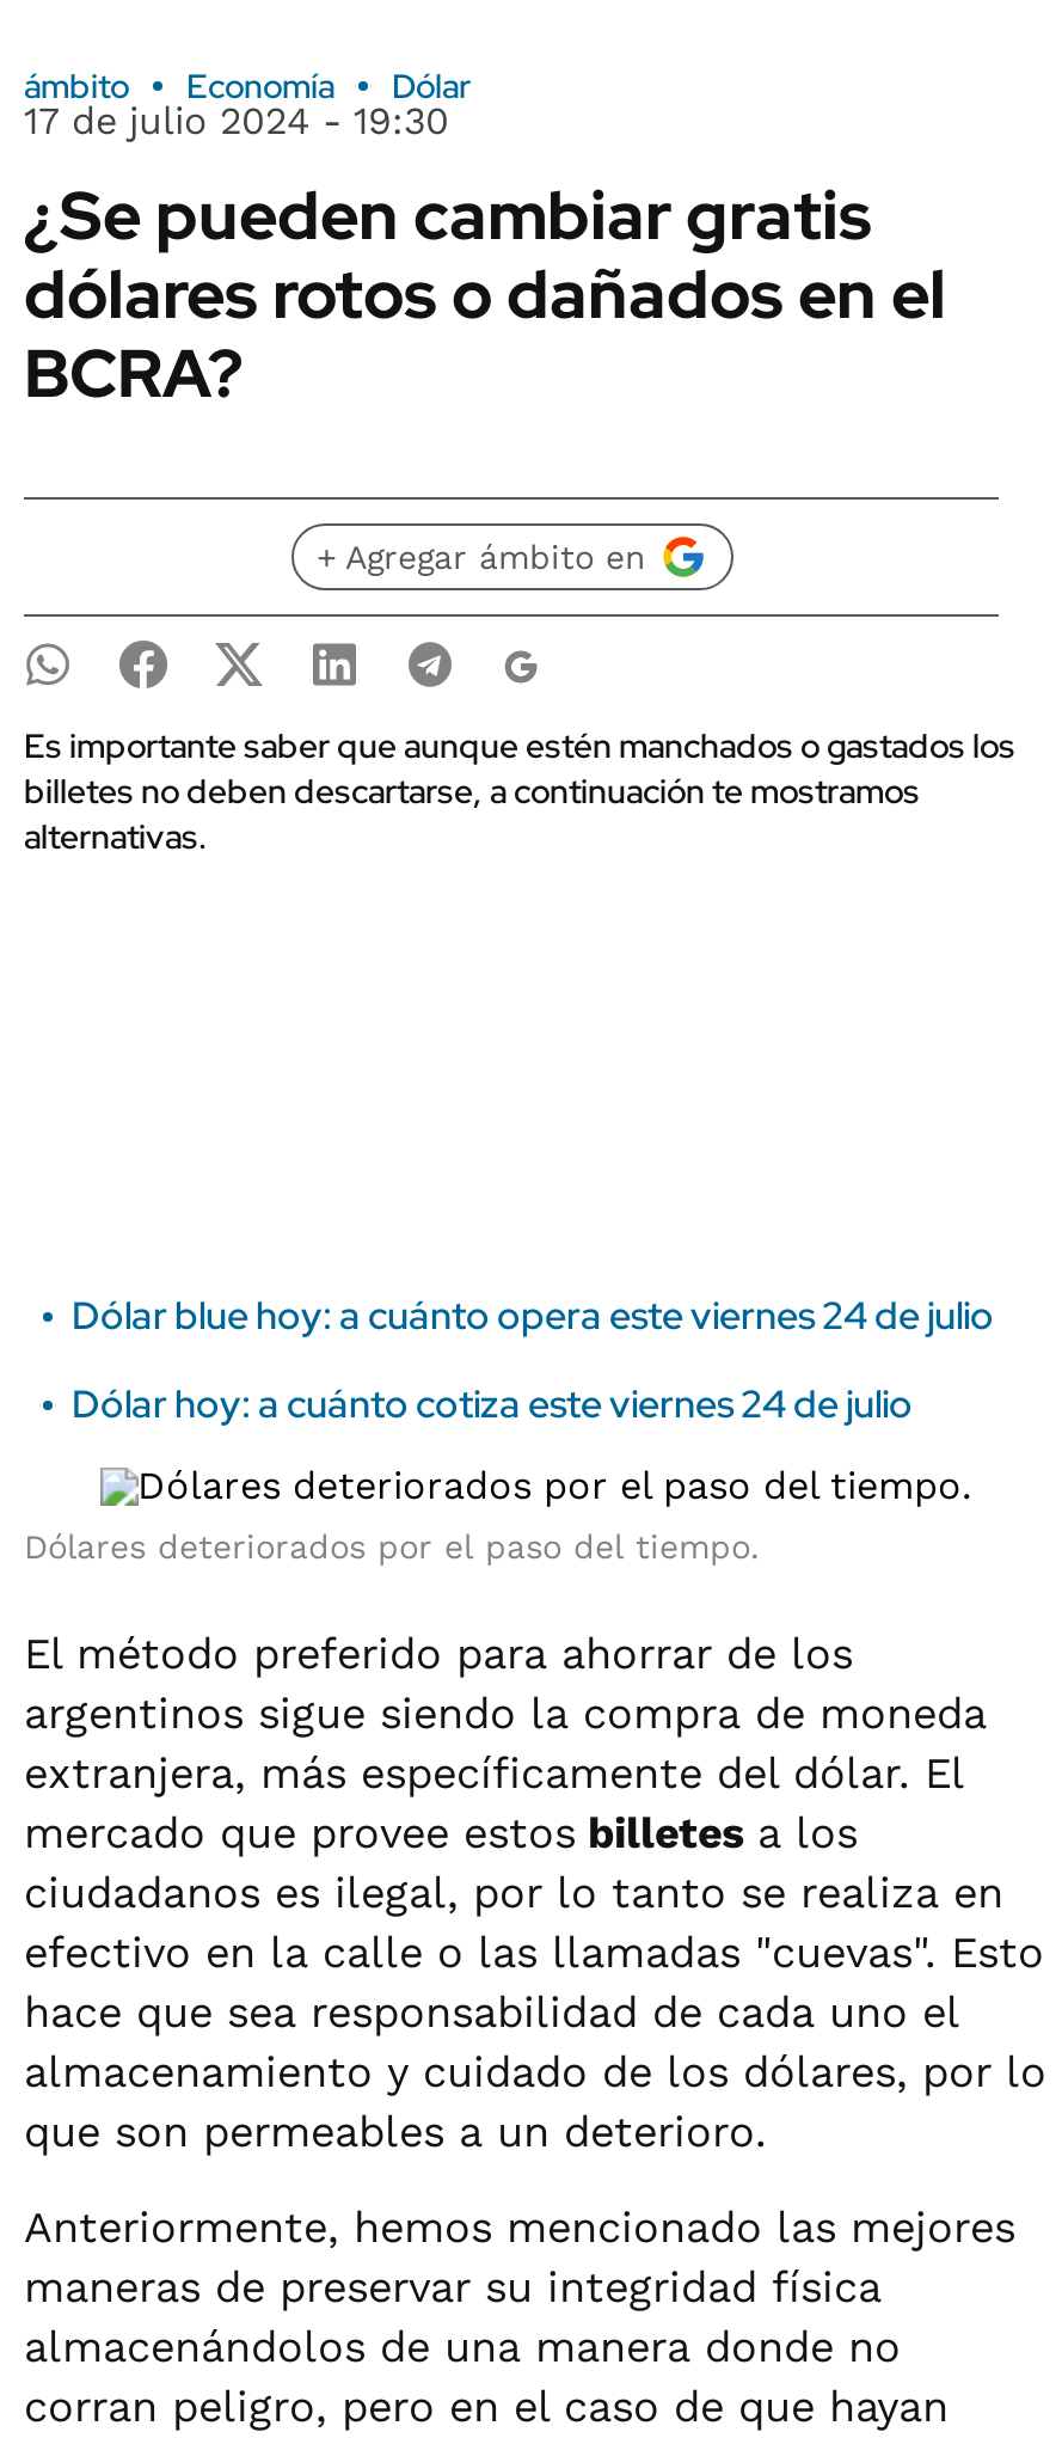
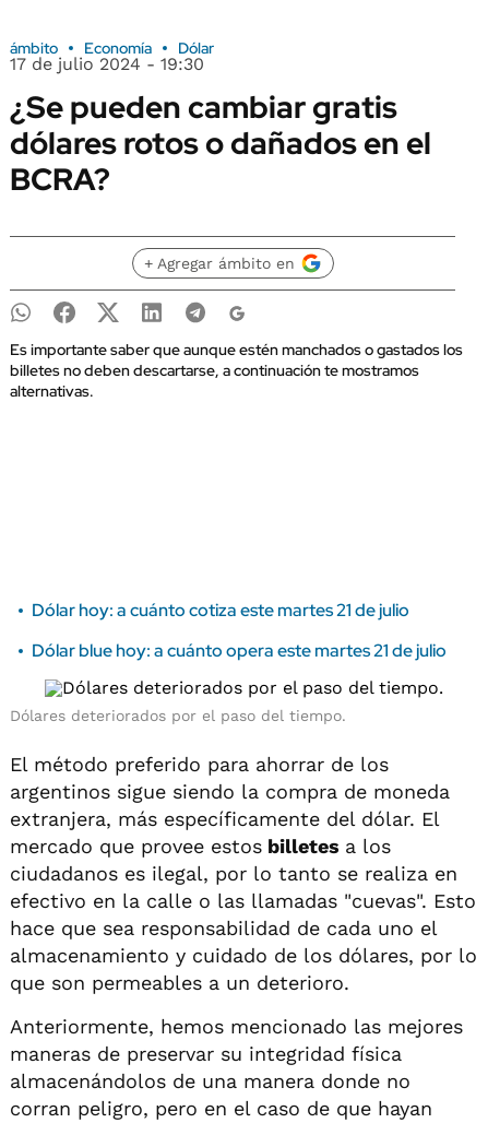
[72,1291,994,1341] Dólar blue hoy: a cuánto opera este viernes 24 de julio -> [32,599,409,622] Dólar hoy: a cuánto cotiza este martes 21 de julio
[72,1379,913,1429] Dólar hoy: a cuánto cotiza este viernes 24 de julio -> [32,639,447,662] Dólar blue hoy: a cuánto opera este martes 21 de julio

